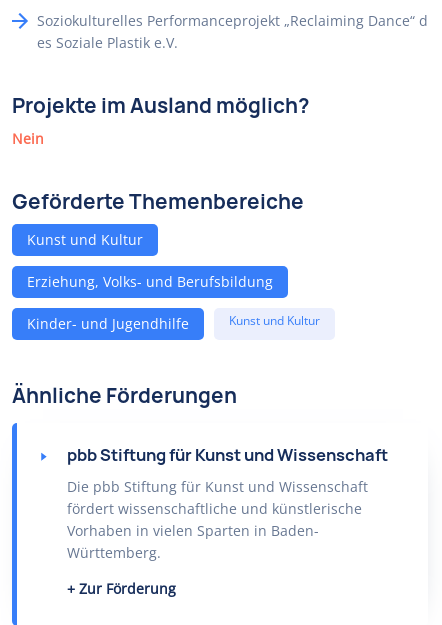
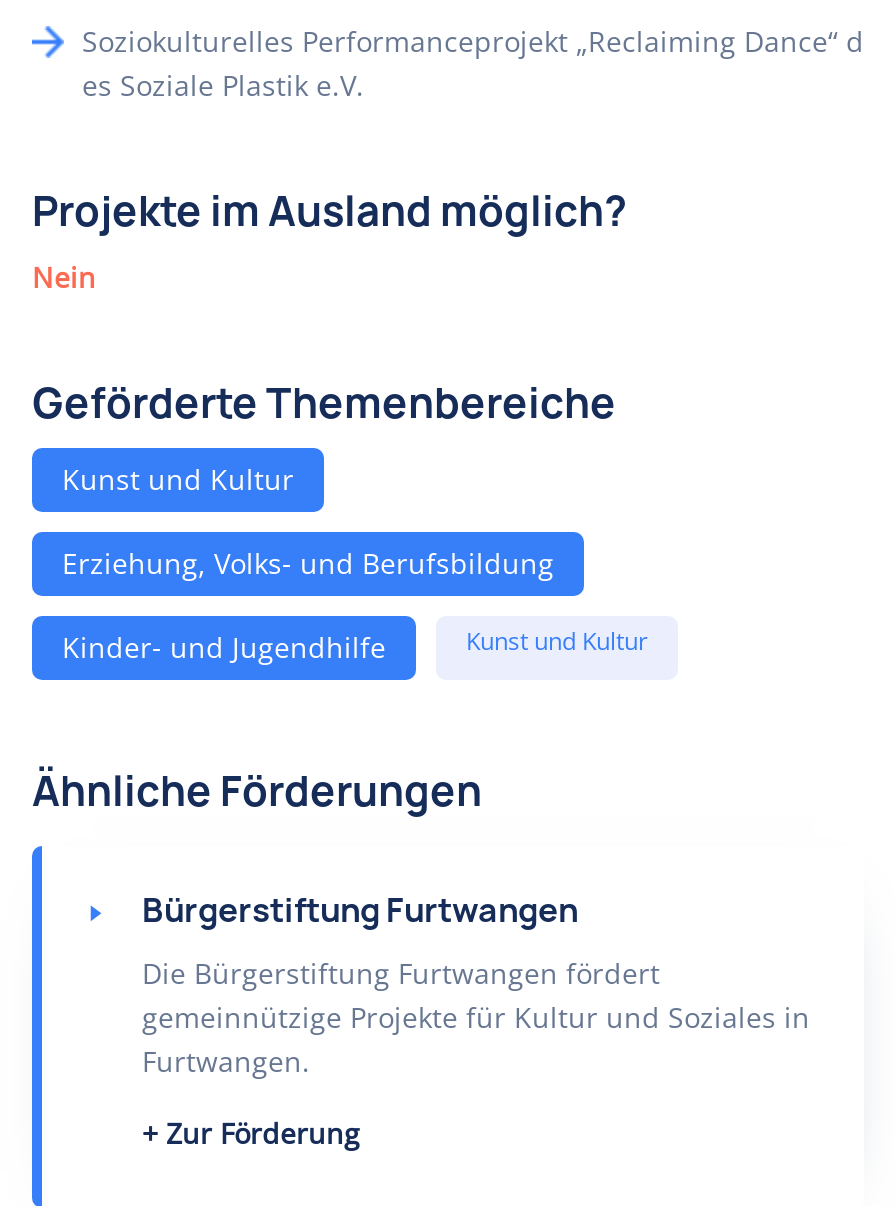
[67,444,388,466] pbb Stiftung für Kunst und Wissenschaft -> [142,888,578,932] Bürgerstiftung Furtwangen
[67,477,368,562] Die pbb Stiftung für Kunst und Wissenschaft | fördert wissenschaftliche und künstlerische | Vorhaben in vielen Sparten in Baden- | Württemberg. -> [142,954,810,1080] Die Bürgerstiftung Furtwangen fördert | gemeinnützige Projekte für Kultur und Soziales in | Furtwangen.

